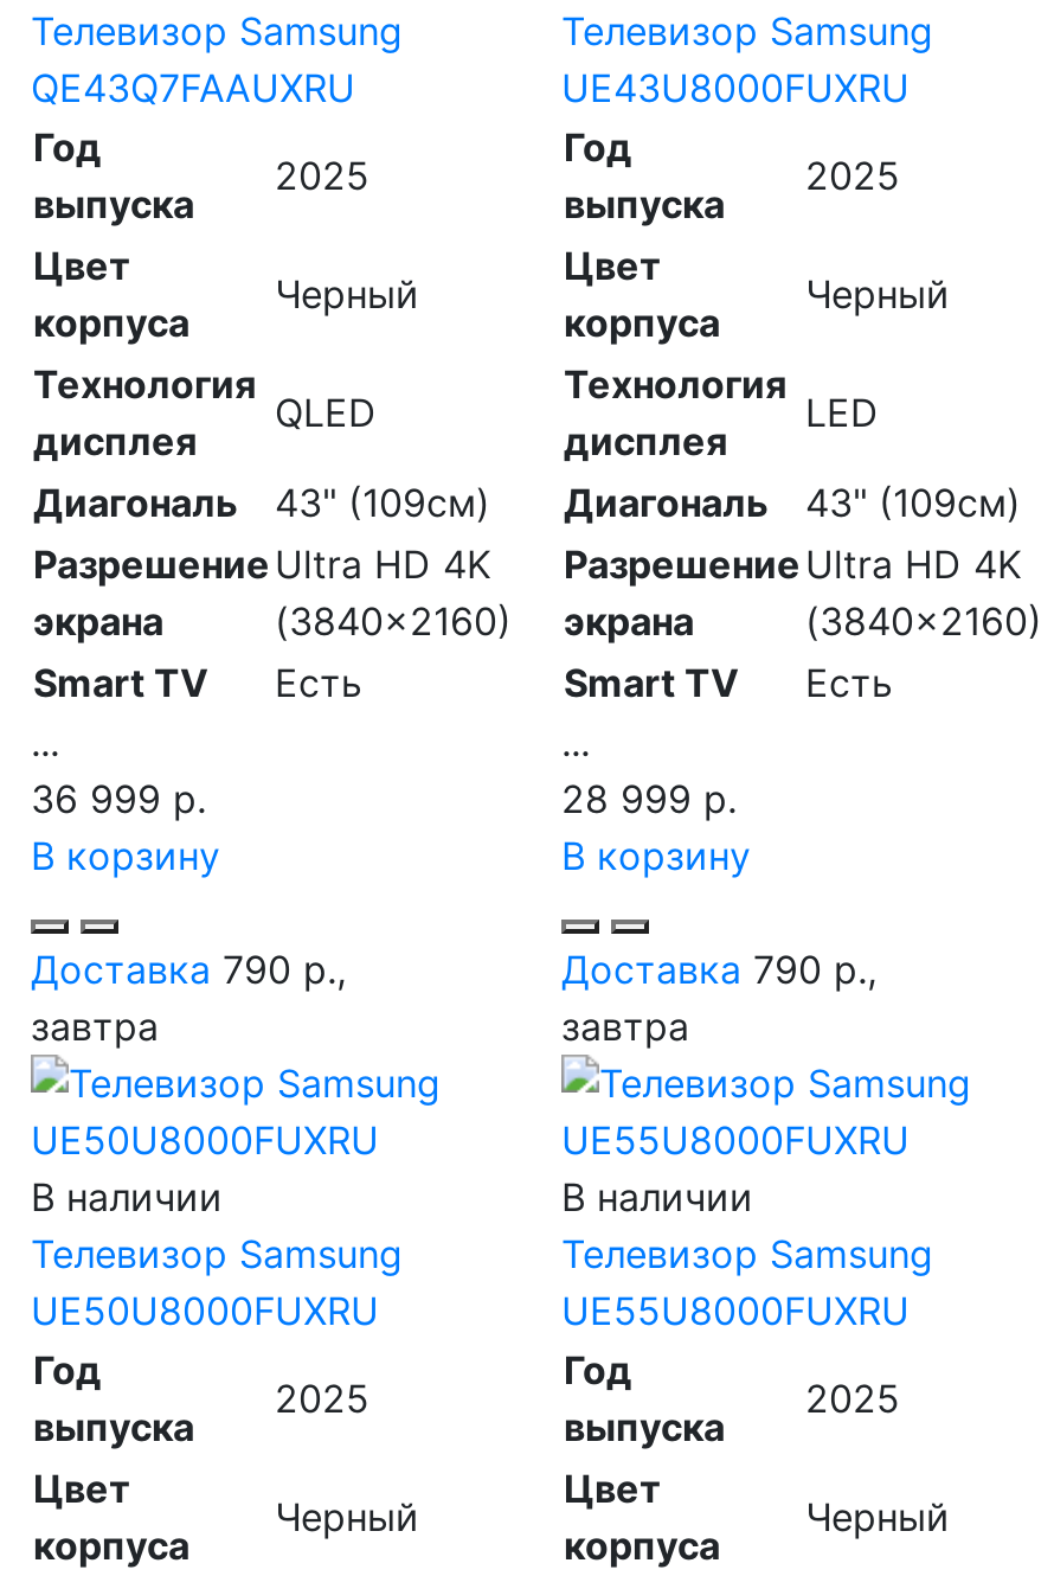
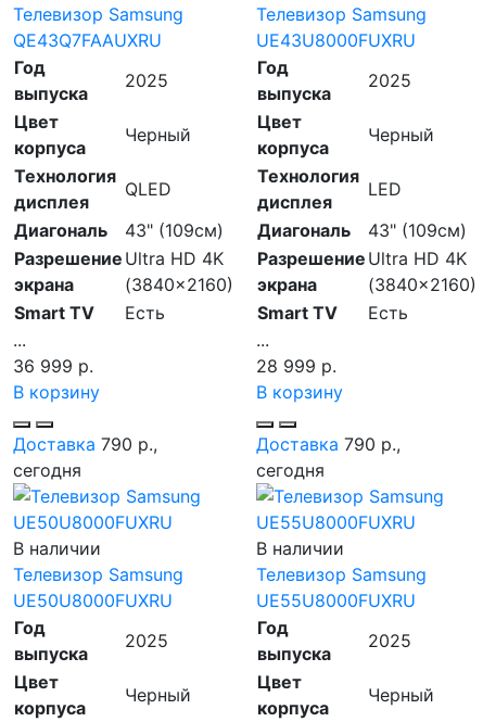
[31,1002,159,1049] завтра -> [13,459,81,481] сегодня
[561,1002,689,1049] завтра -> [256,459,325,481] сегодня

